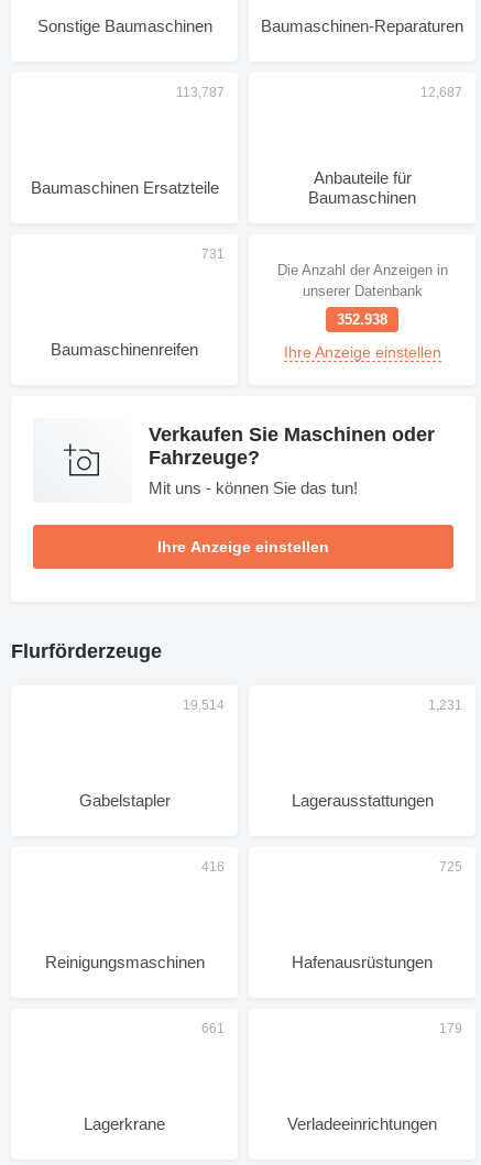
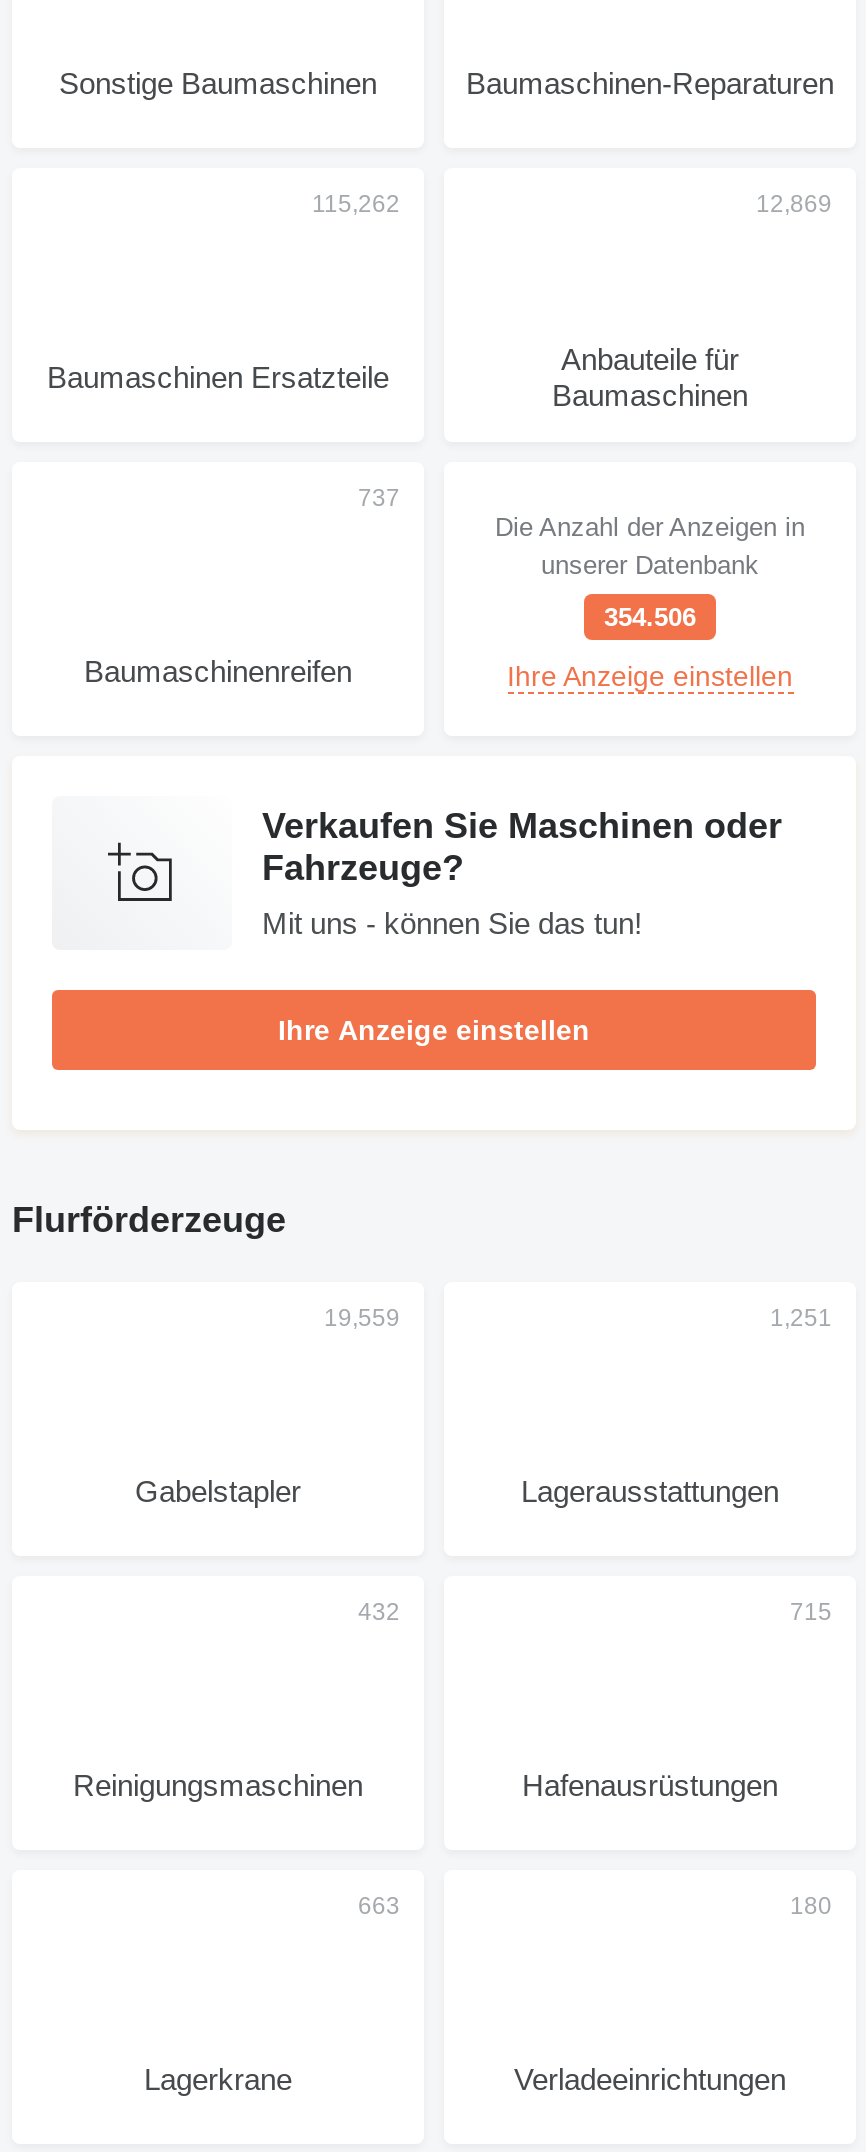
[337,311,387,327] 352.938 -> [604,601,696,631] 354.506

